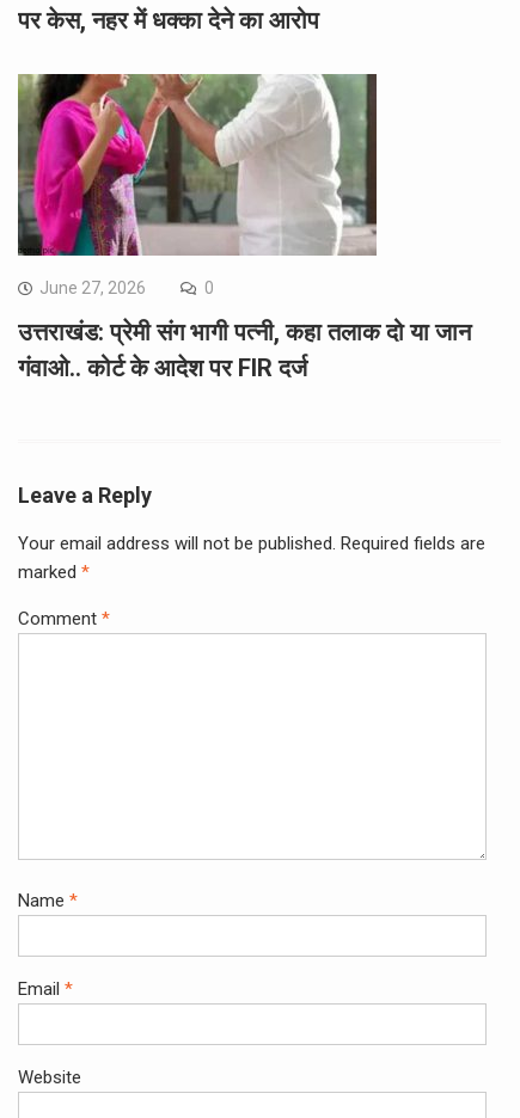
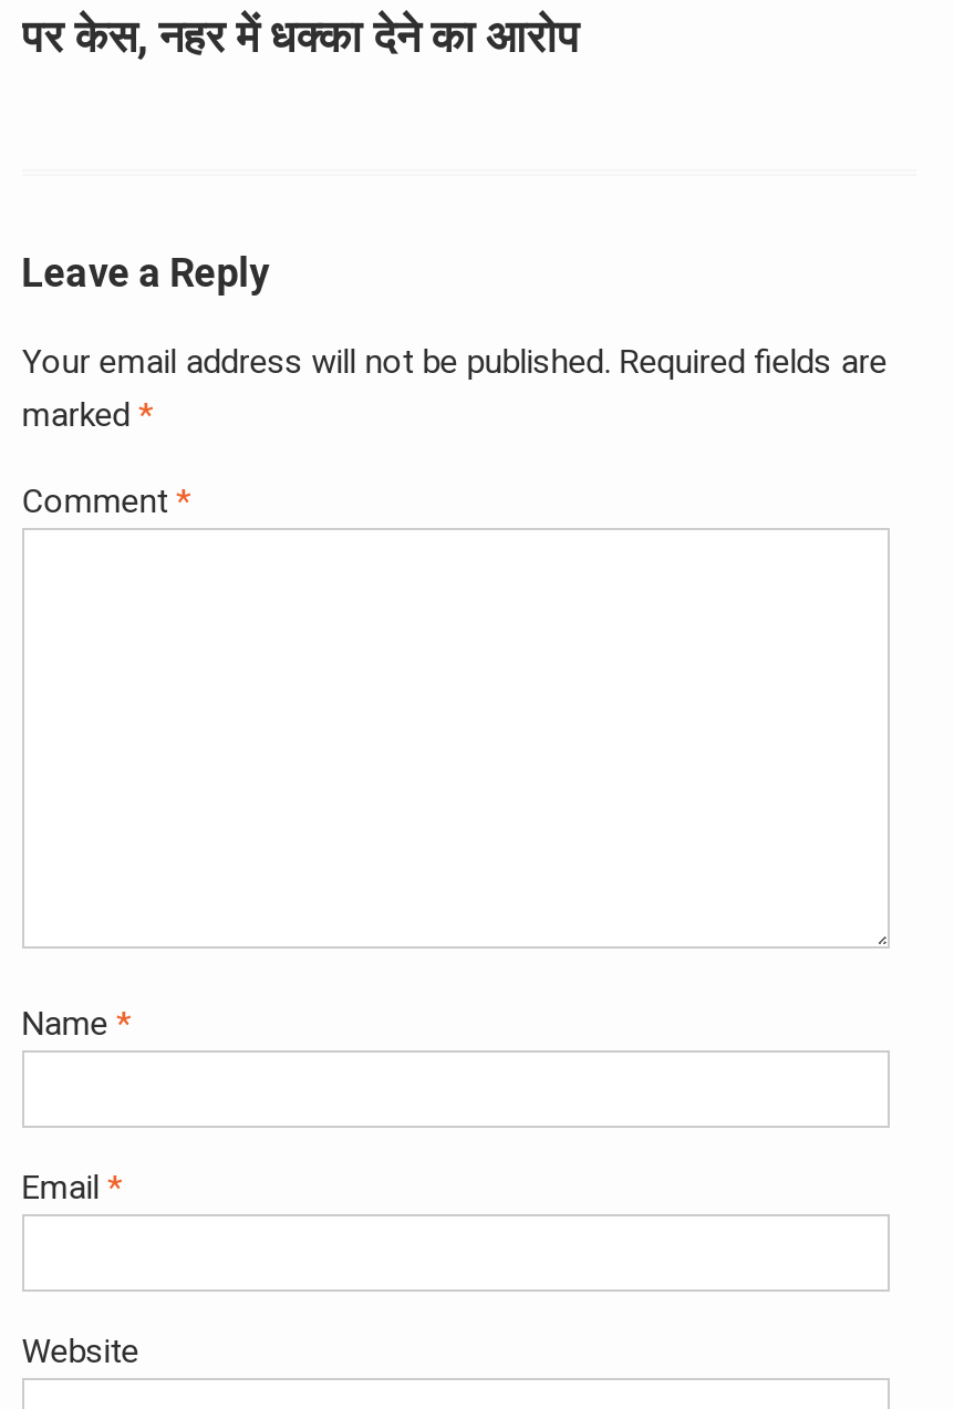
[17,73,471,382] [image] | June 27, 2026 | 0 | उत्तराखंड: प्रेमी संग भागी पत्नी, कहा तलाक दो या जान | गंवाओ.. कोर्ट के आदेश पर FIR दर्ज -> none

